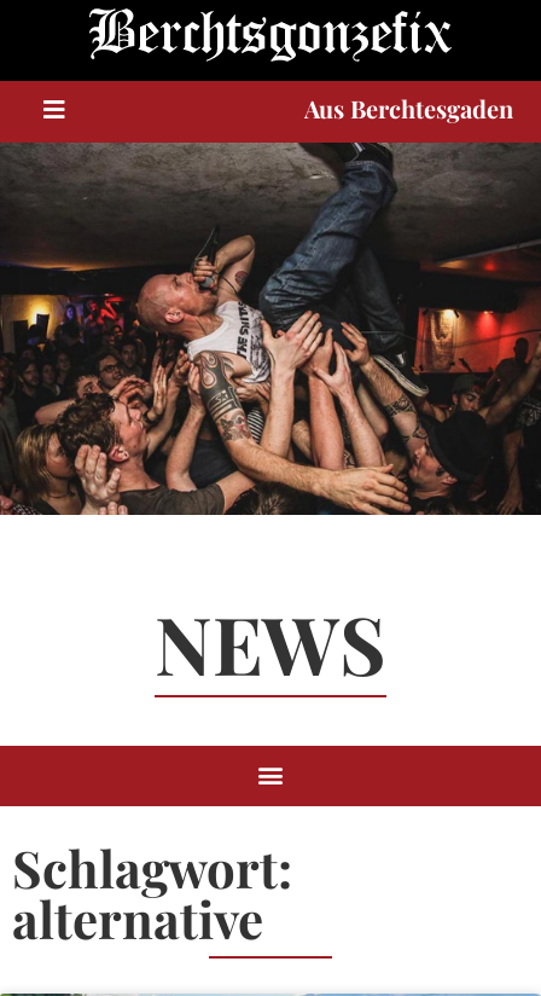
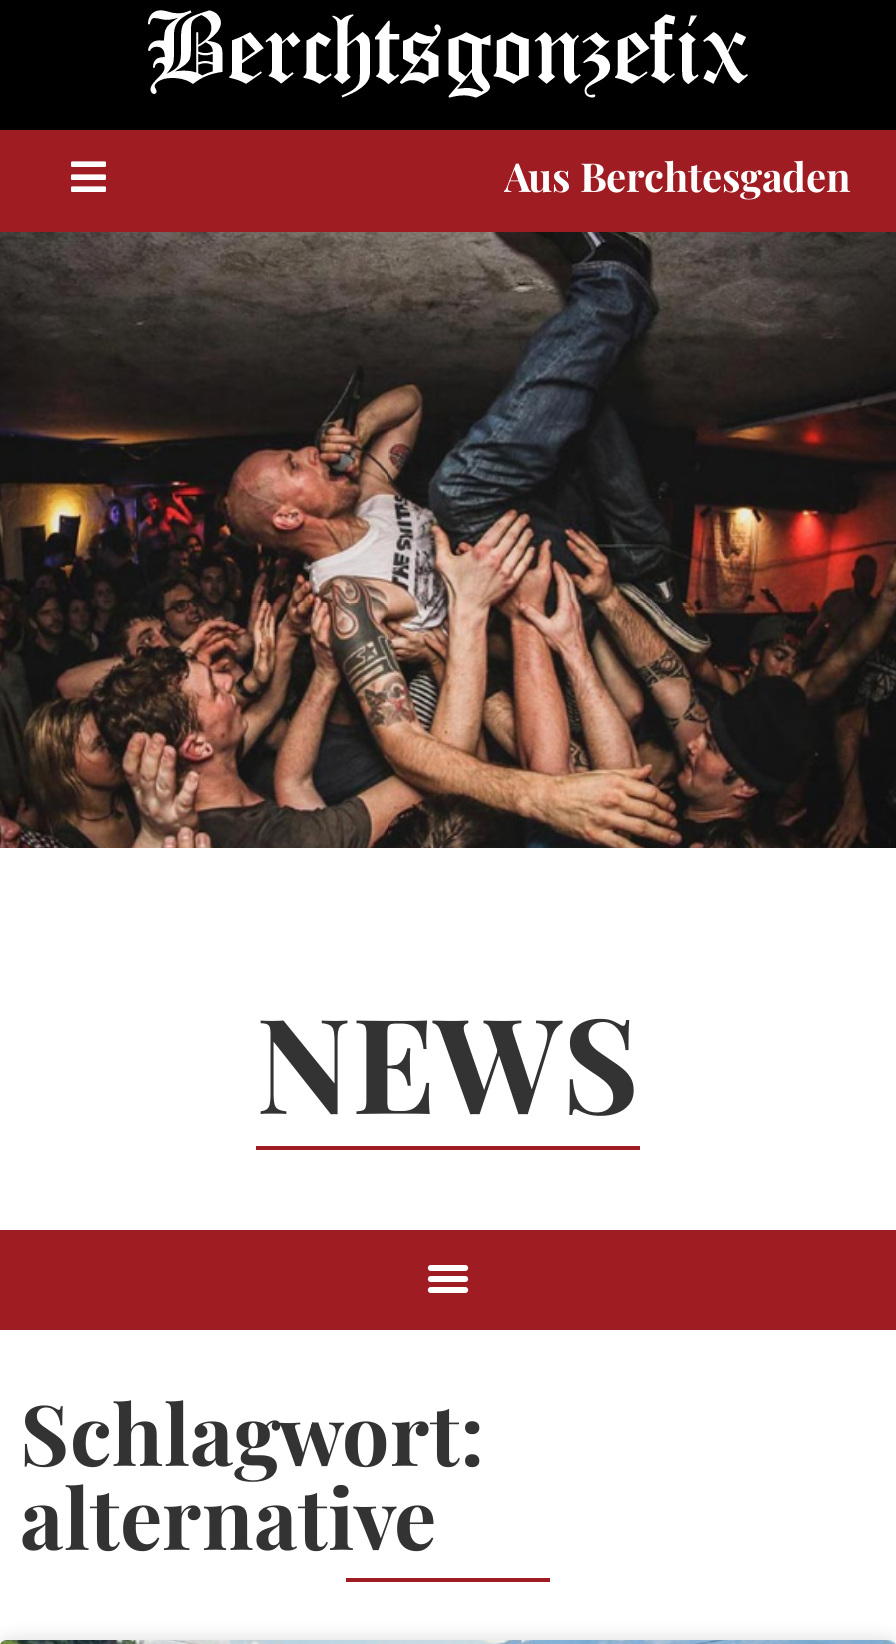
[304,91,513,124] Aus Berchtesgaden -> [506,147,850,201] Um Berchtesgaden

